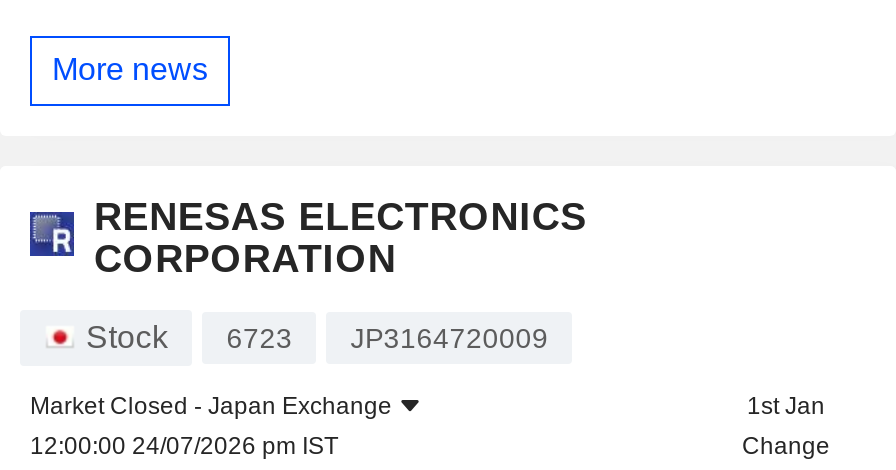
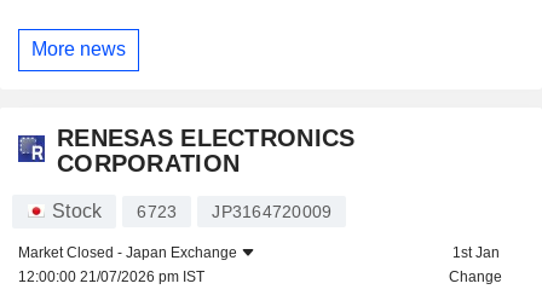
[30,432,338,460] 12:00:00 24/07/2026 pm IST -> [18,269,204,285] 12:00:00 21/07/2026 pm IST

